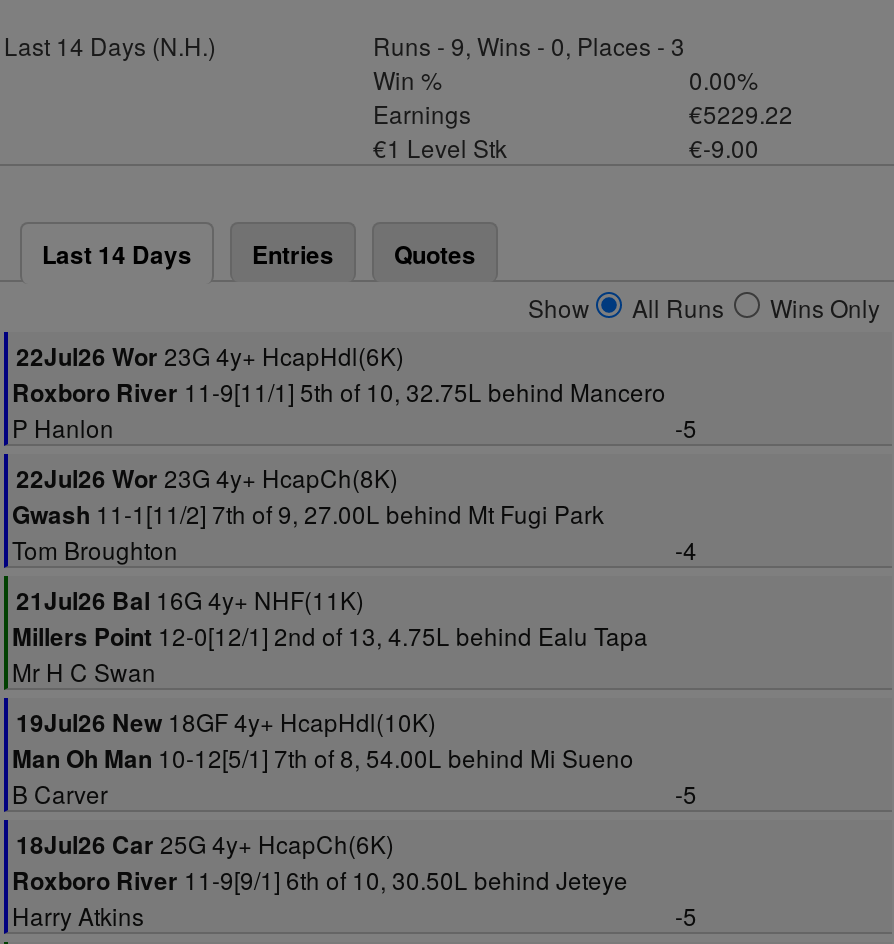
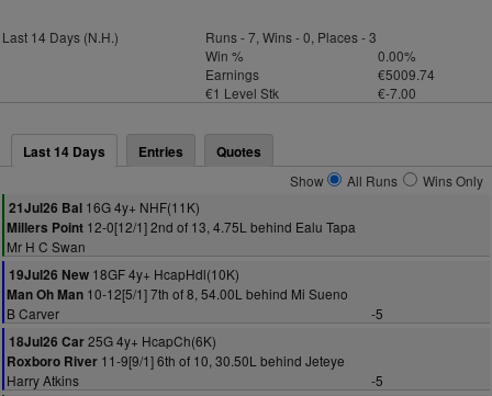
[373,28,685,62] Runs - 9, Wins - 0, Places - 3 -> [205,27,376,46] Runs - 7, Wins - 0, Places - 3
[689,96,793,130] €5229.22 -> [378,65,435,83] €5009.74
[689,130,759,164] €-9.00 -> [378,83,417,102] €-7.00
[12,338,697,566] 22Jul26 Wor 23G 4y+ HcapHdl(6K) | Roxboro River 11-9[11/1] 5th of 10, 32.75L behind Mancero | P Hanlon | -5 | 22Jul26 Wor 23G 4y+ HcapCh(8K) | Gwash 11-1[11/2] 7th of 9, 27.00L behind Mt Fugi Park | Tom Broughton | -4 -> none

